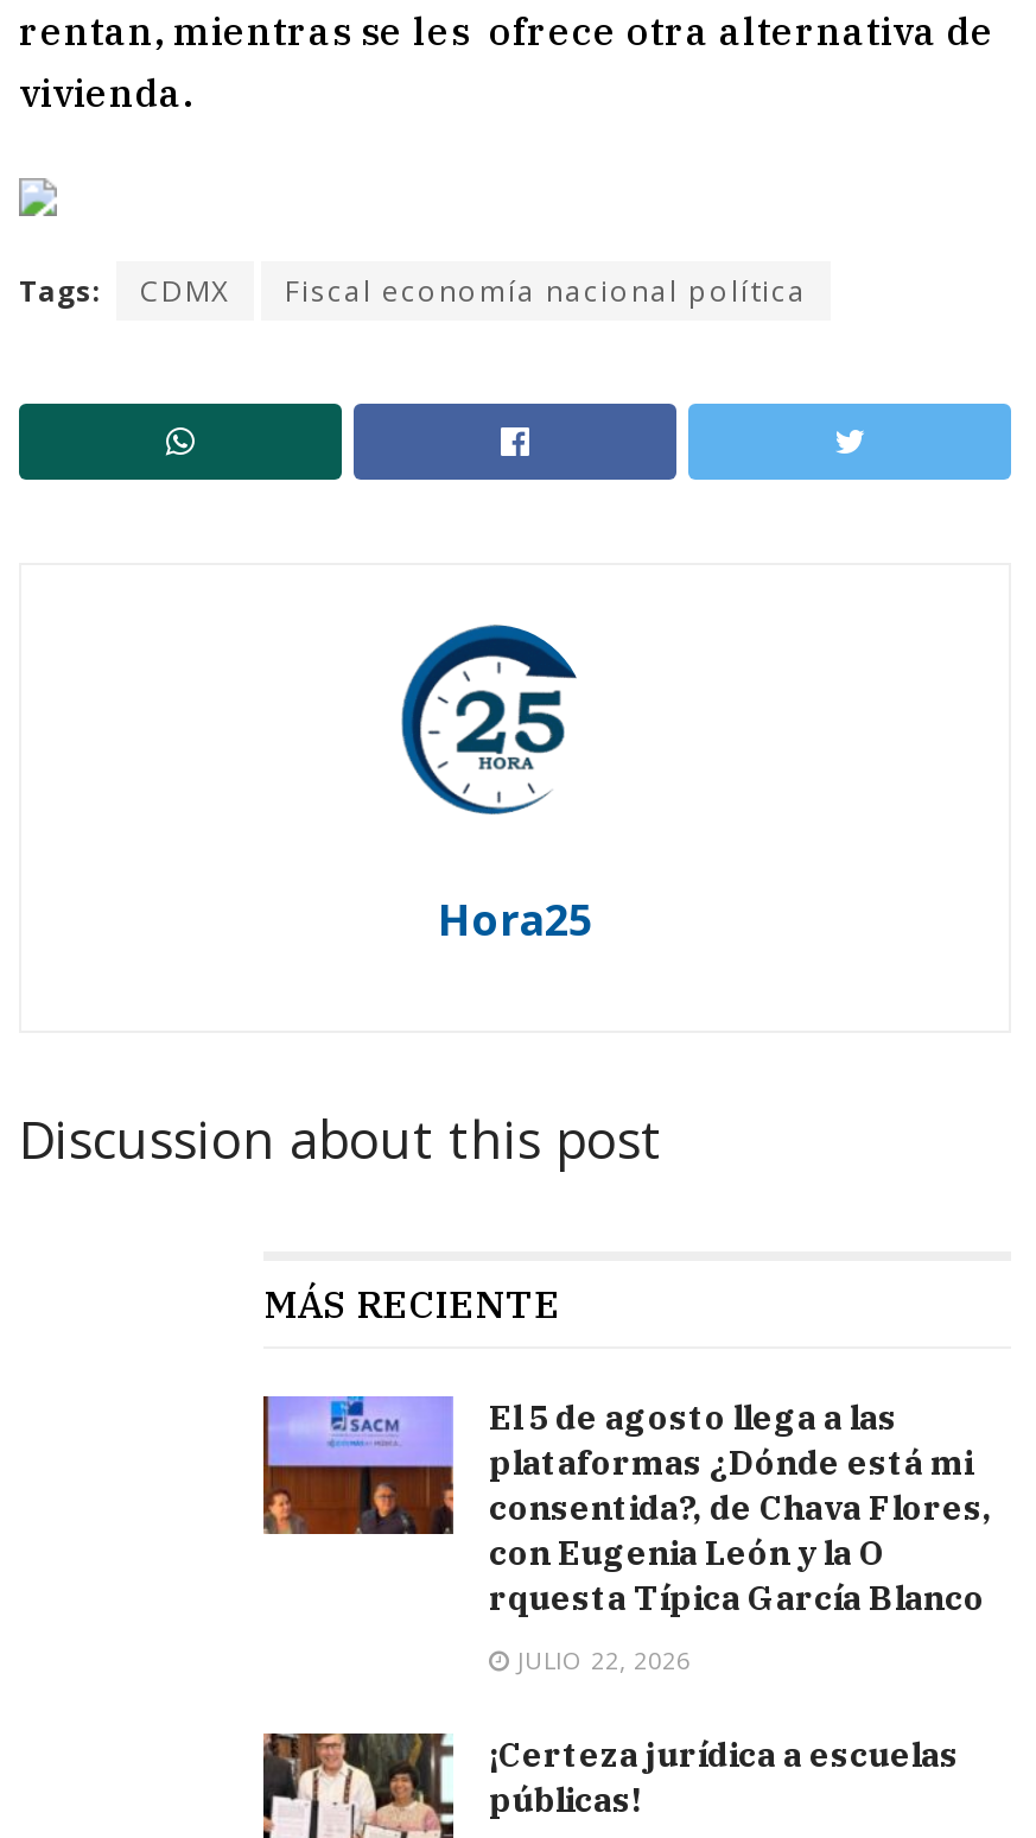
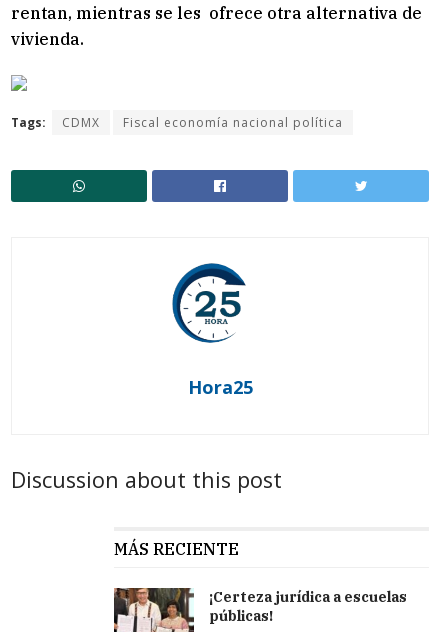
[261,1394,992,1678] [image] | El 5 de agosto llega a las | plataformas ¿Dónde está mi | consentida?, de Chava Flores, | con Eugenia León y la O | rquesta Típica García Blanco | JULIO 22, 2026 -> none

